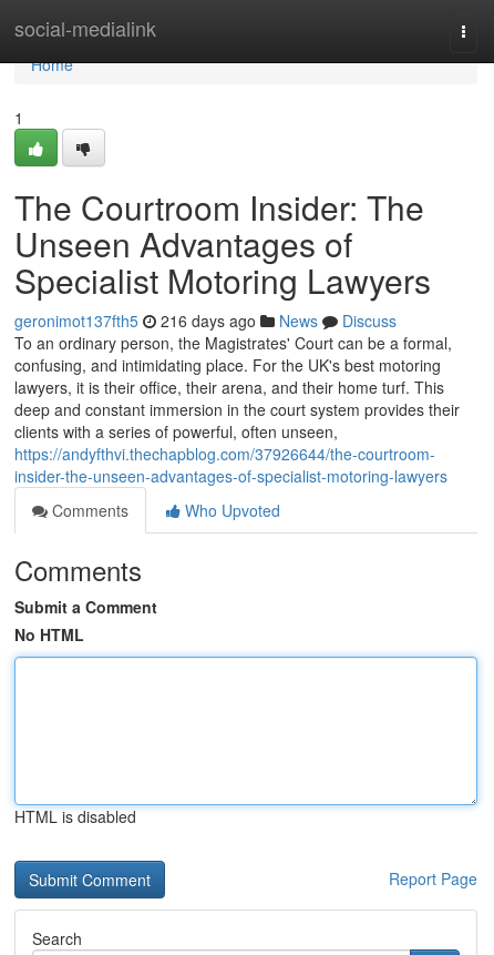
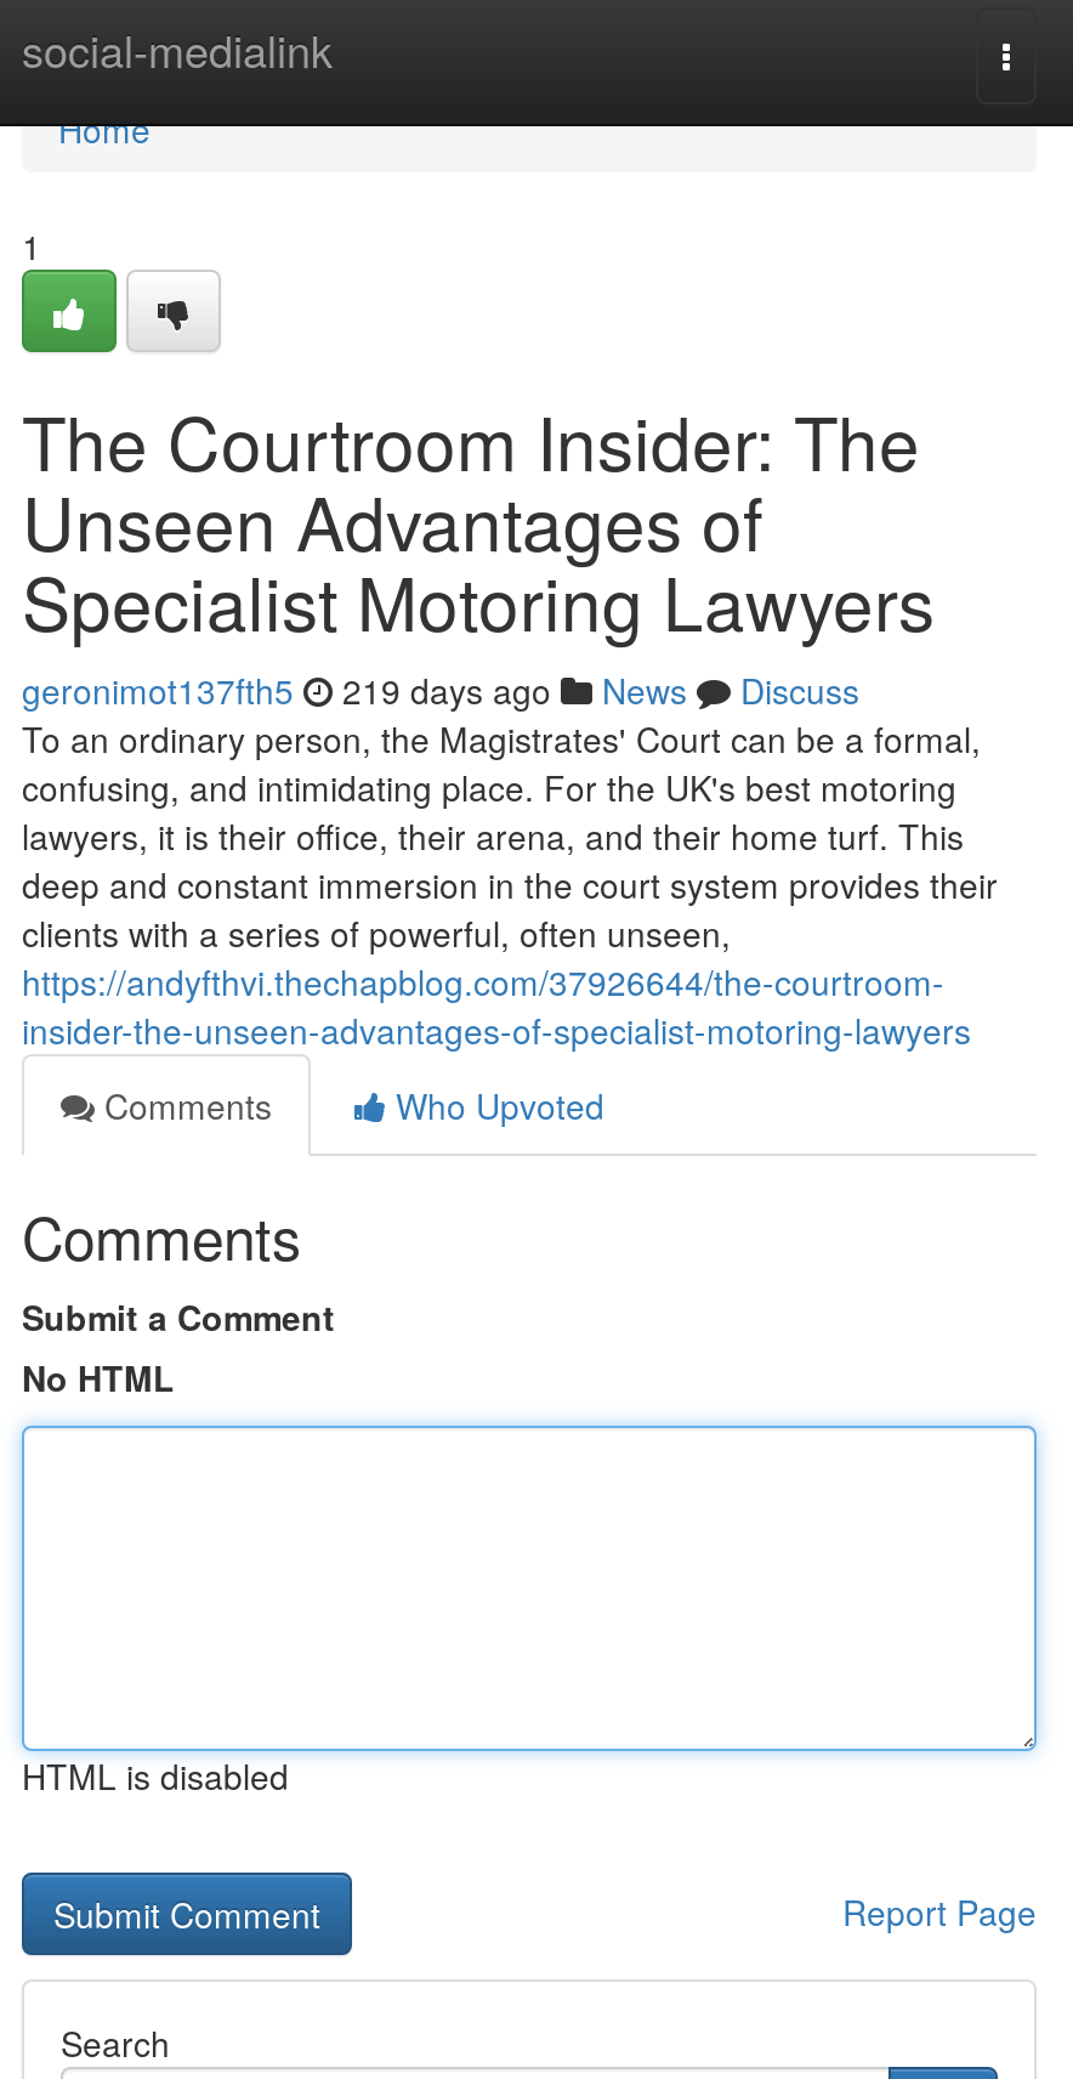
[14,309,397,332] geronimot137fth5 216 days ago News Discuss -> [22,665,859,714] geronimot137fth5 219 days ago News Discuss

